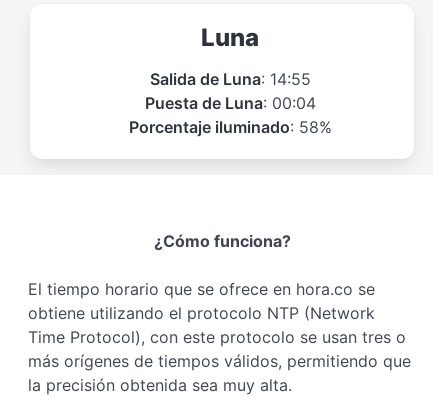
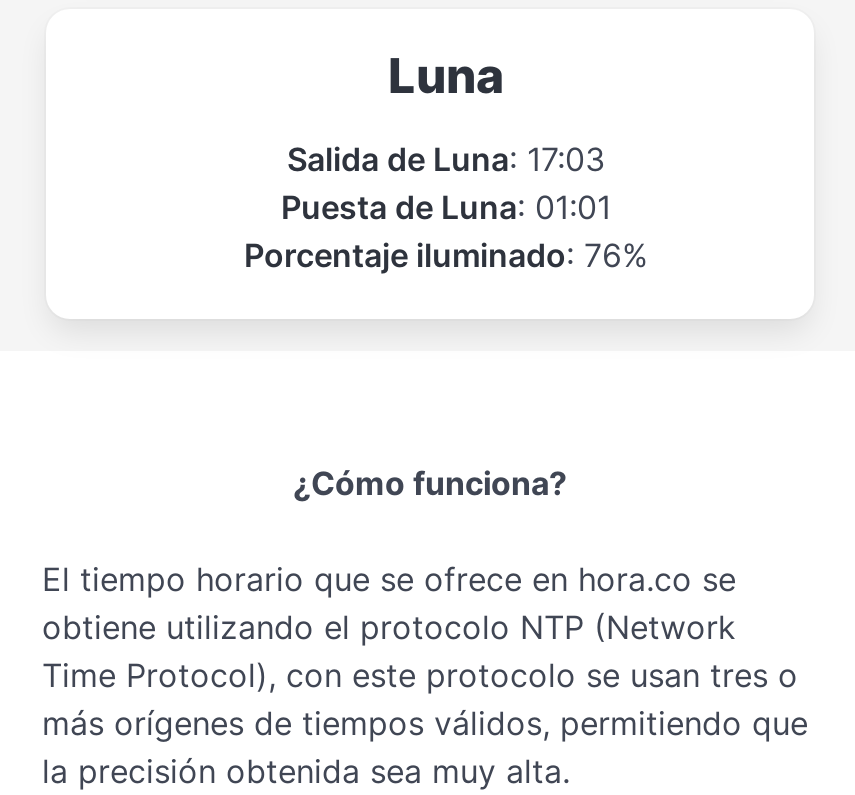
[149,69,310,89] Salida de Luna: 14:55 -> [287,139,605,179] Salida de Luna: 17:03
[144,93,315,113] Puesta de Luna: 00:04 -> [281,187,611,227] Puesta de Luna: 01:01
[128,117,331,137] Porcentaje iluminado: 58% -> [244,235,648,275] Porcentaje iluminado: 76%

